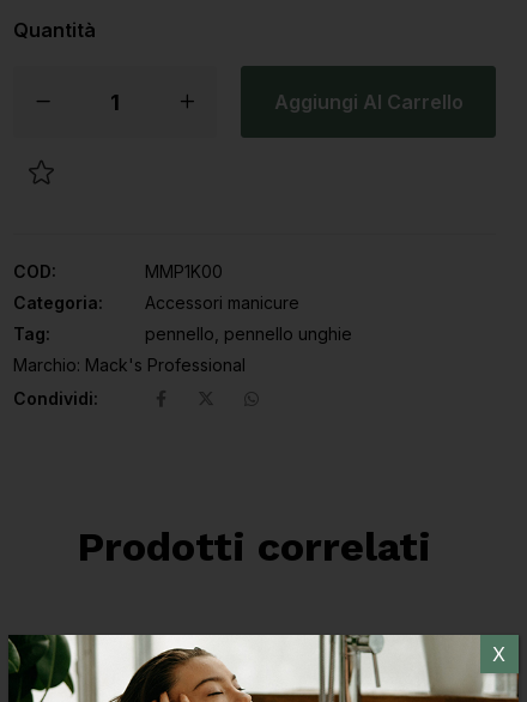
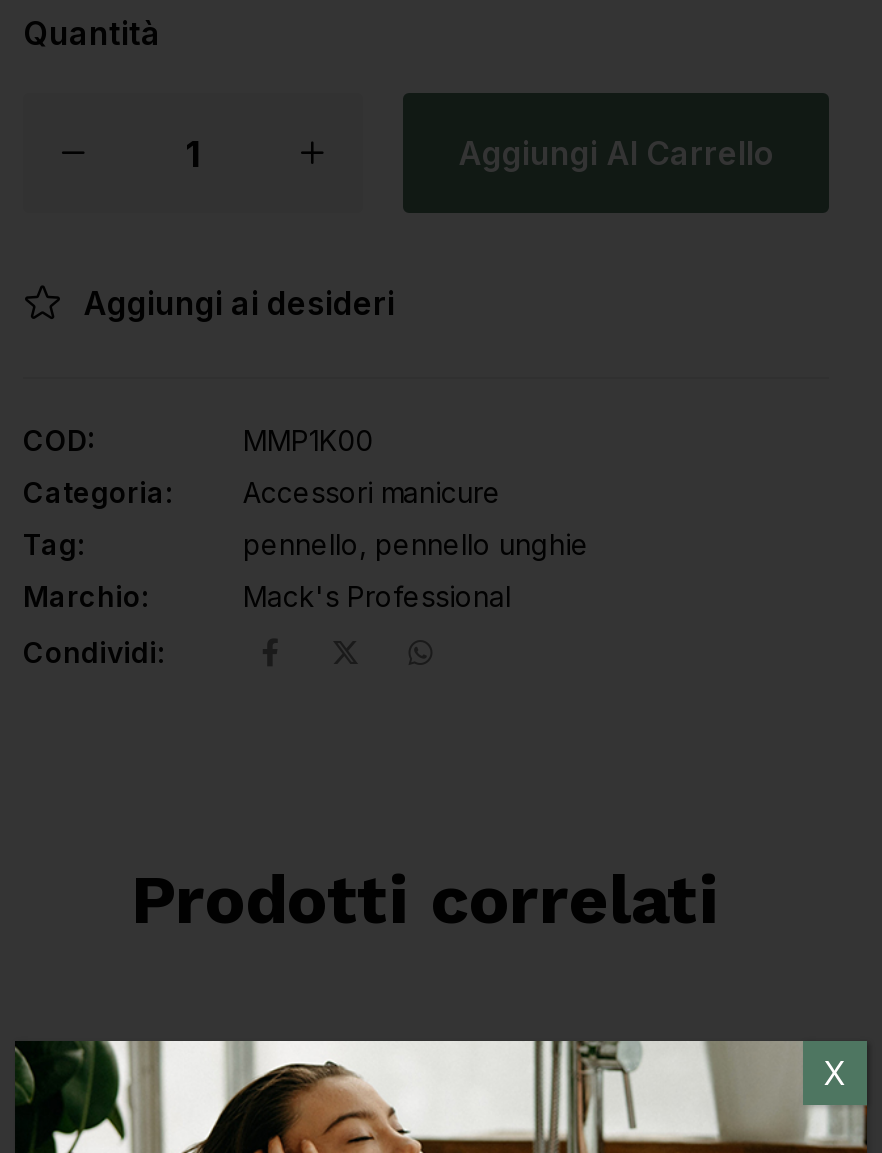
none -> [83,284,395,324] Aggiungi ai desideri

